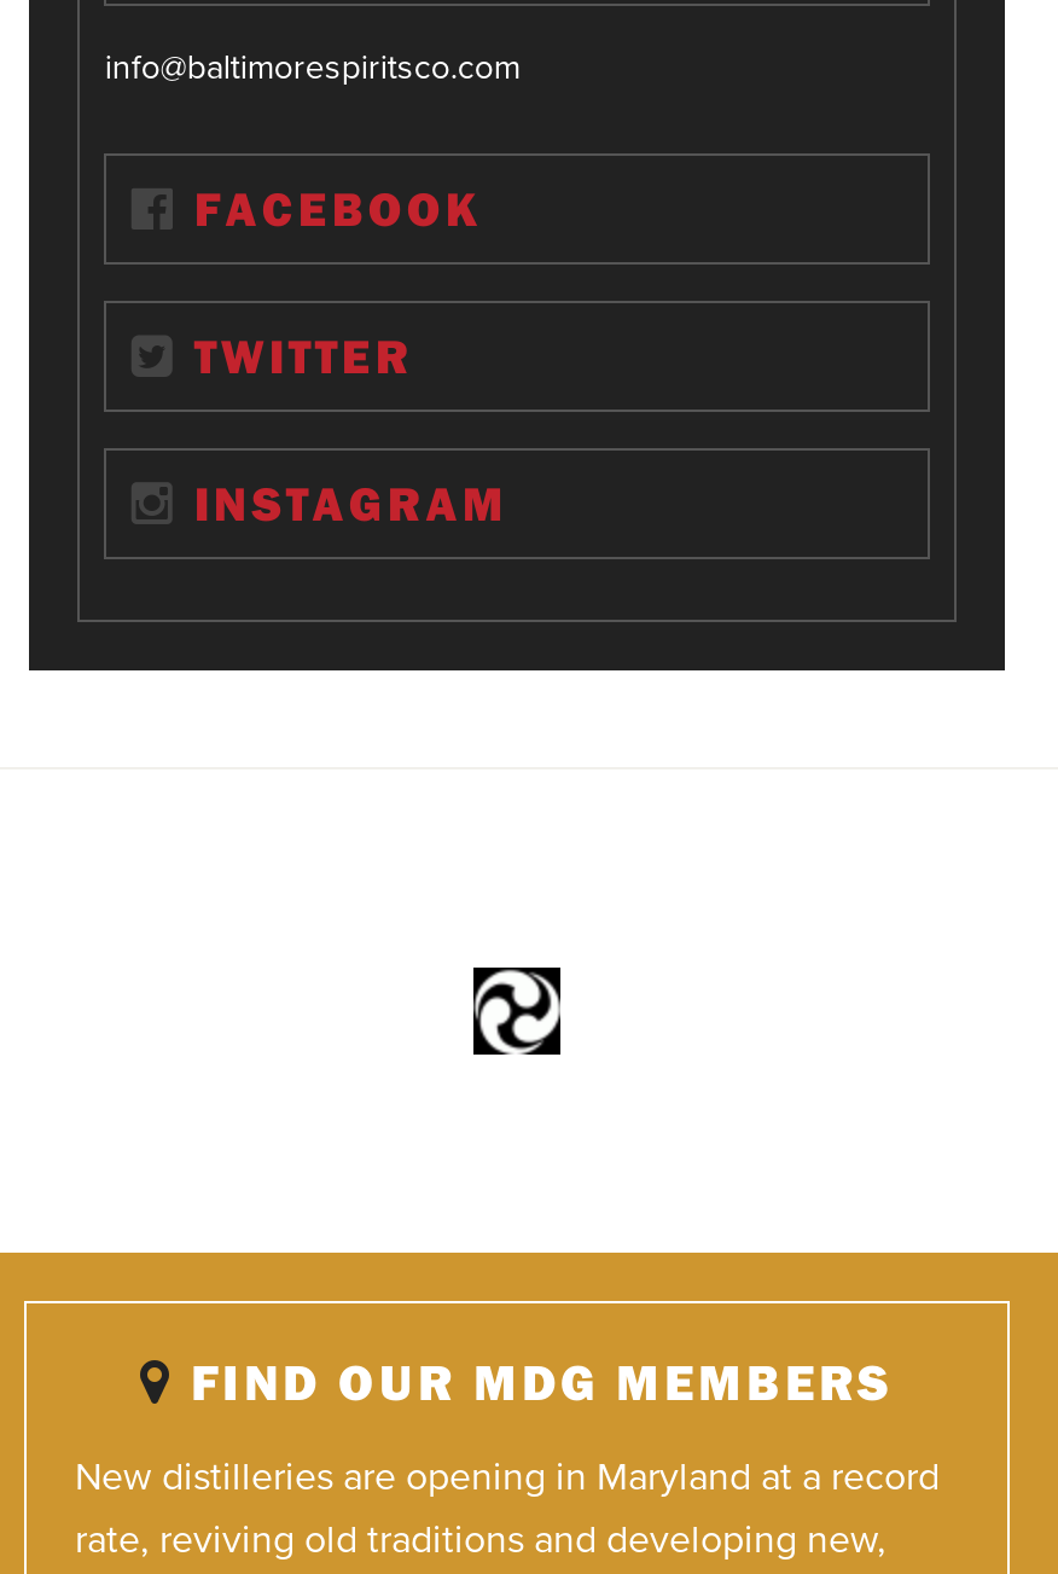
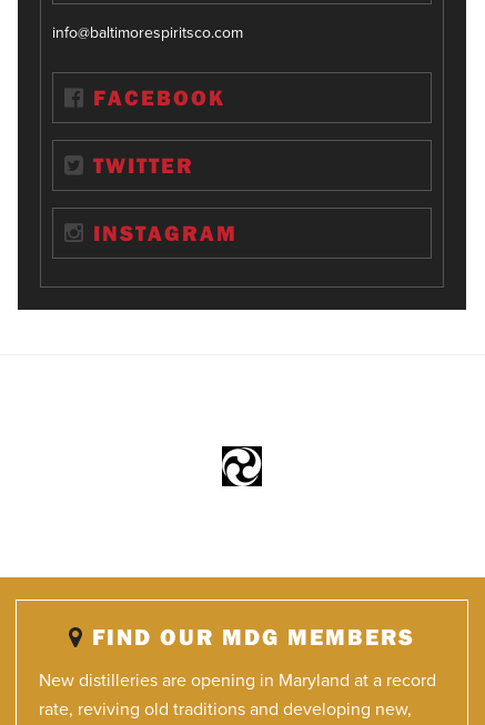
[473,968,560,1045] [image] -> [222,446,262,484] [image]

